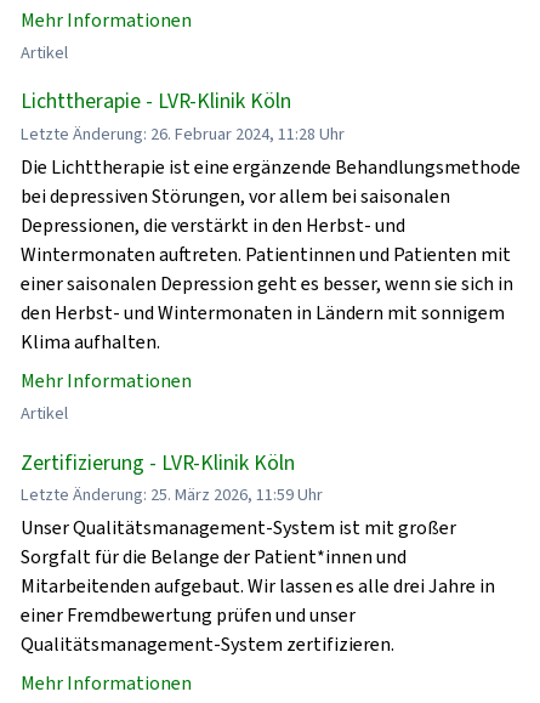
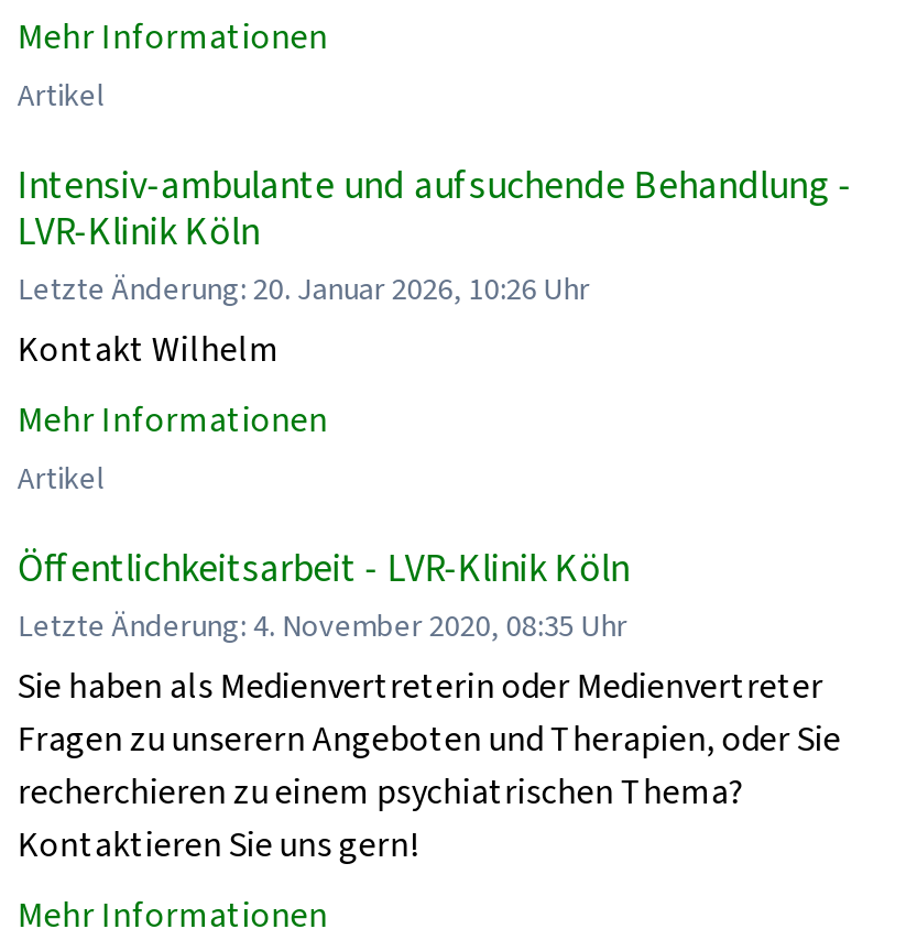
[21,87,521,354] Lichttherapie - LVR-Klinik Köln | Letzte Änderung: 26. Februar 2024, 11:28 Uhr | Die Lichttherapie ist eine ergänzende Behandlungsmethode | bei depressiven Störungen, vor allem bei saisonalen | Depressionen, die verstärkt in den Herbst- und | Wintermonaten auftreten. Patientinnen und Patienten mit | einer saisonalen Depression geht es besser, wenn sie sich in | den Herbst- und Wintermonaten in Ländern mit sonnigem | Klima aufhalten. -> [17,157,852,372] Intensiv-ambulante und aufsuchende Behandlung - | LVR-Klinik Köln | Letzte Änderung: 20. Januar 2026, 10:26 Uhr | Kontakt Wilhelm
[21,448,496,657] Zertifizierung - LVR-Klinik Köln | Letzte Änderung: 25. März 2026, 11:59 Uhr | Unser Qualitätsmanagement-System ist mit großer | Sorgfalt für die Belange der Patient*innen und | Mitarbeitenden aufgebaut. Wir lassen es alle drei Jahre in | einer Fremdbewertung prüfen und unser | Qualitätsmanagement-System zertifizieren. -> [17,541,841,867] Öffentlichkeitsarbeit - LVR-Klinik Köln | Letzte Änderung: 4. November 2020, 08:35 Uhr | Sie haben als Medienvertreterin oder Medienvertreter | Fragen zu unserern Angeboten und Therapien, oder Sie | recherchieren zu einem psychiatrischen Thema? | Kontaktieren Sie uns gern!

